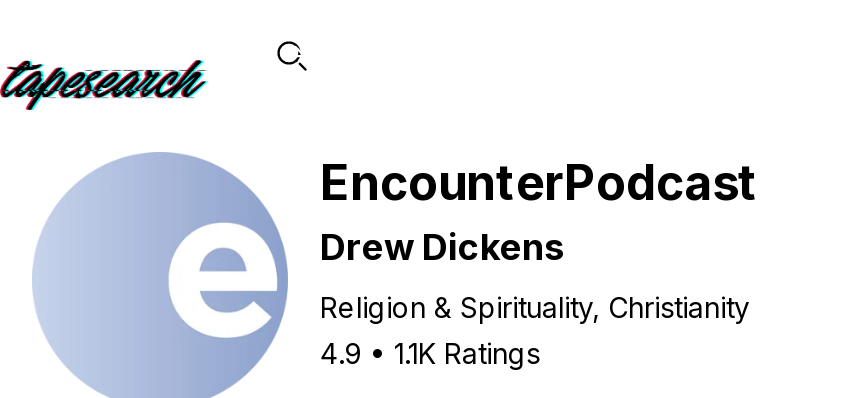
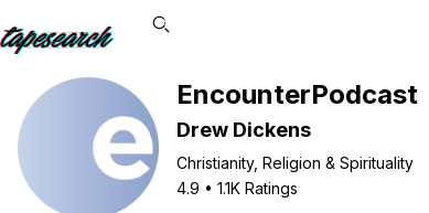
[320,290,750,324] Religion & Spirituality, Christianity -> [176,153,414,172] Christianity, Religion & Spirituality

